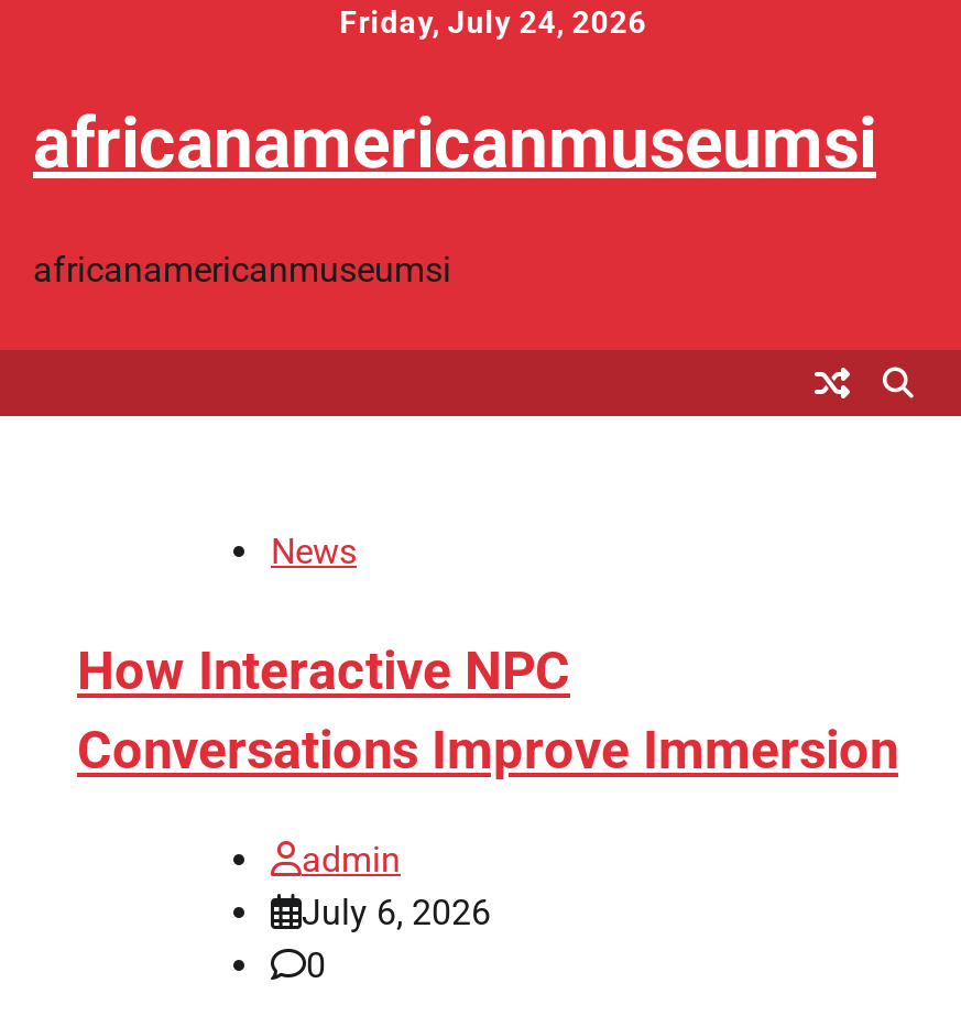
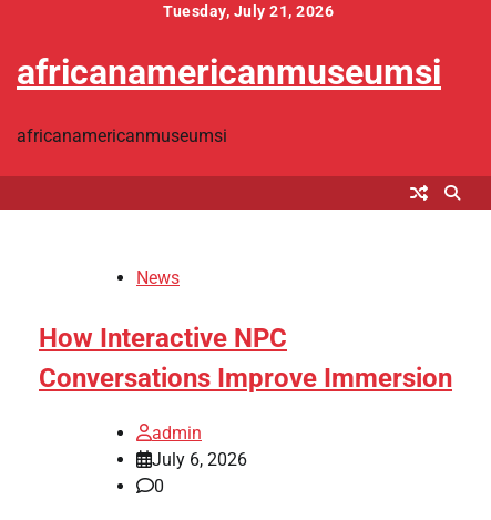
[339,4,647,40] Friday, July 24, 2026 -> [163,2,334,20] Tuesday, July 21, 2026

